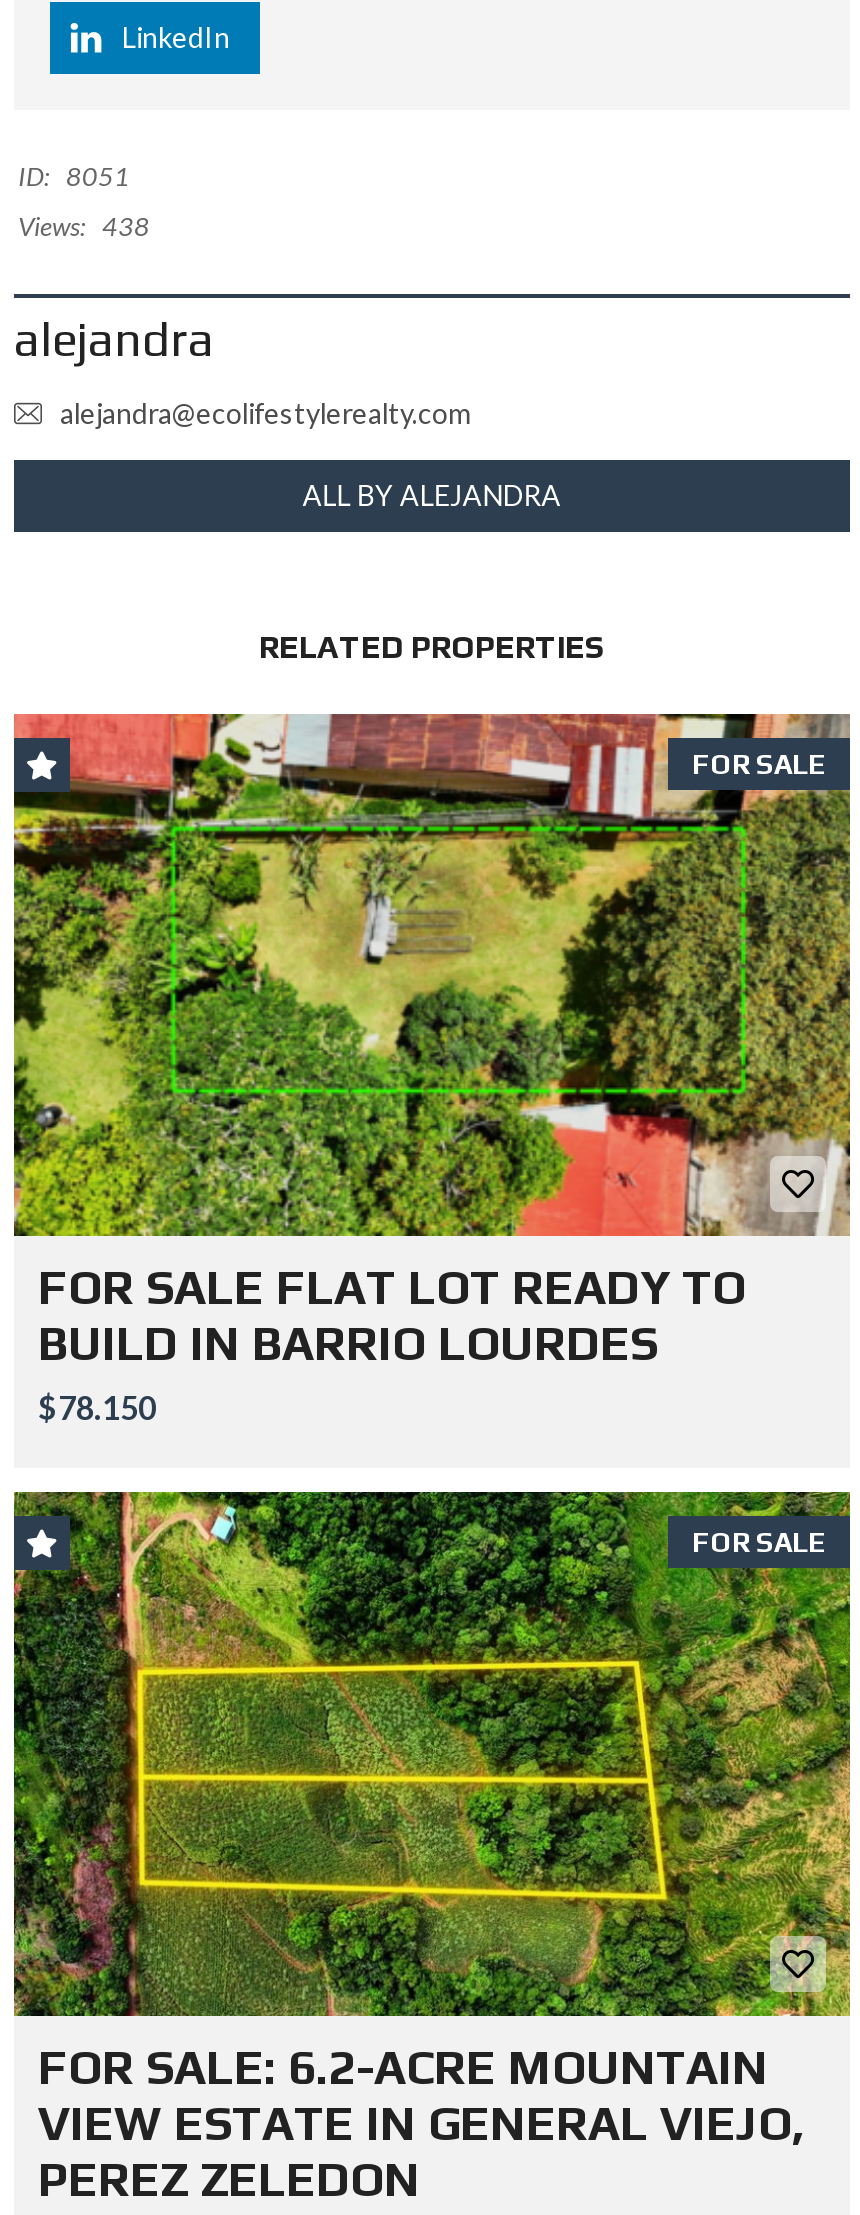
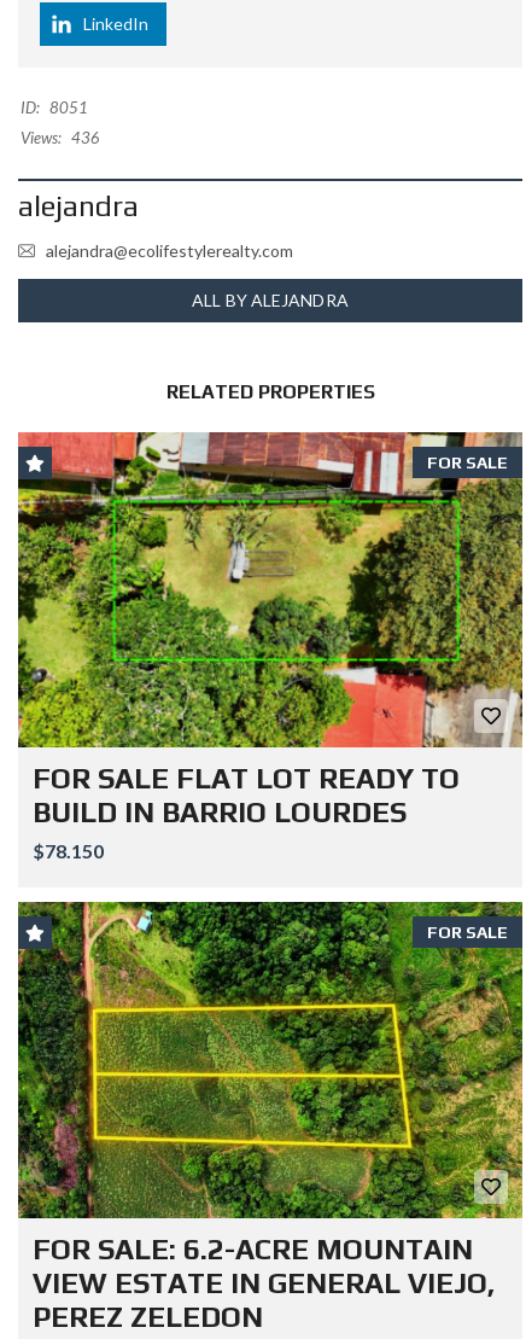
[18,210,150,242] Views: 438 -> [21,128,100,148] Views: 436

